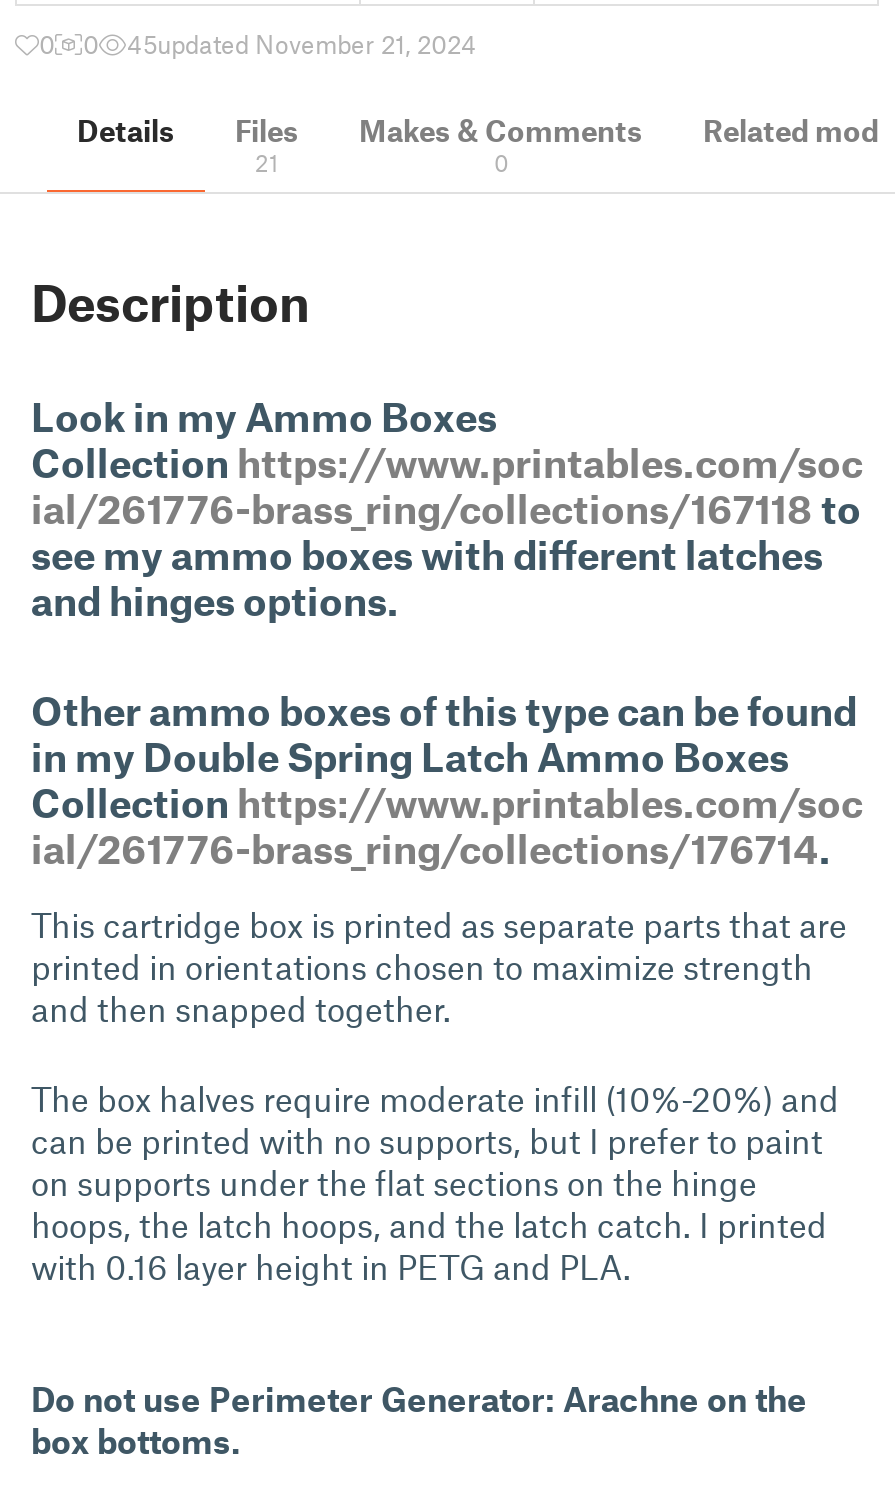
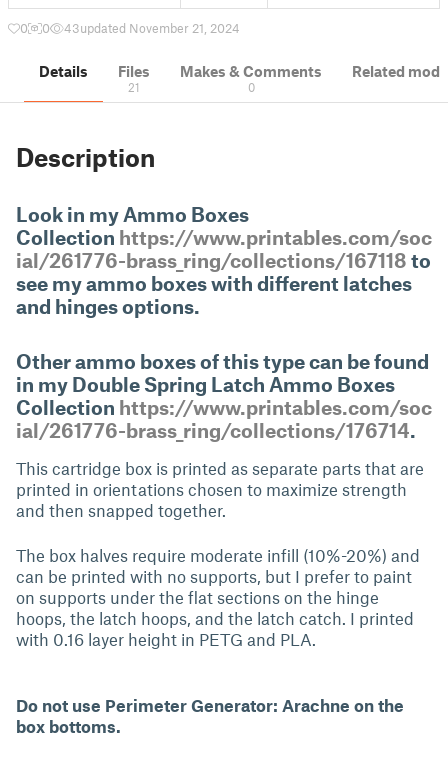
[127,28,477,60] 45updated November 21, 2024 -> [64,20,240,36] 43updated November 21, 2024

